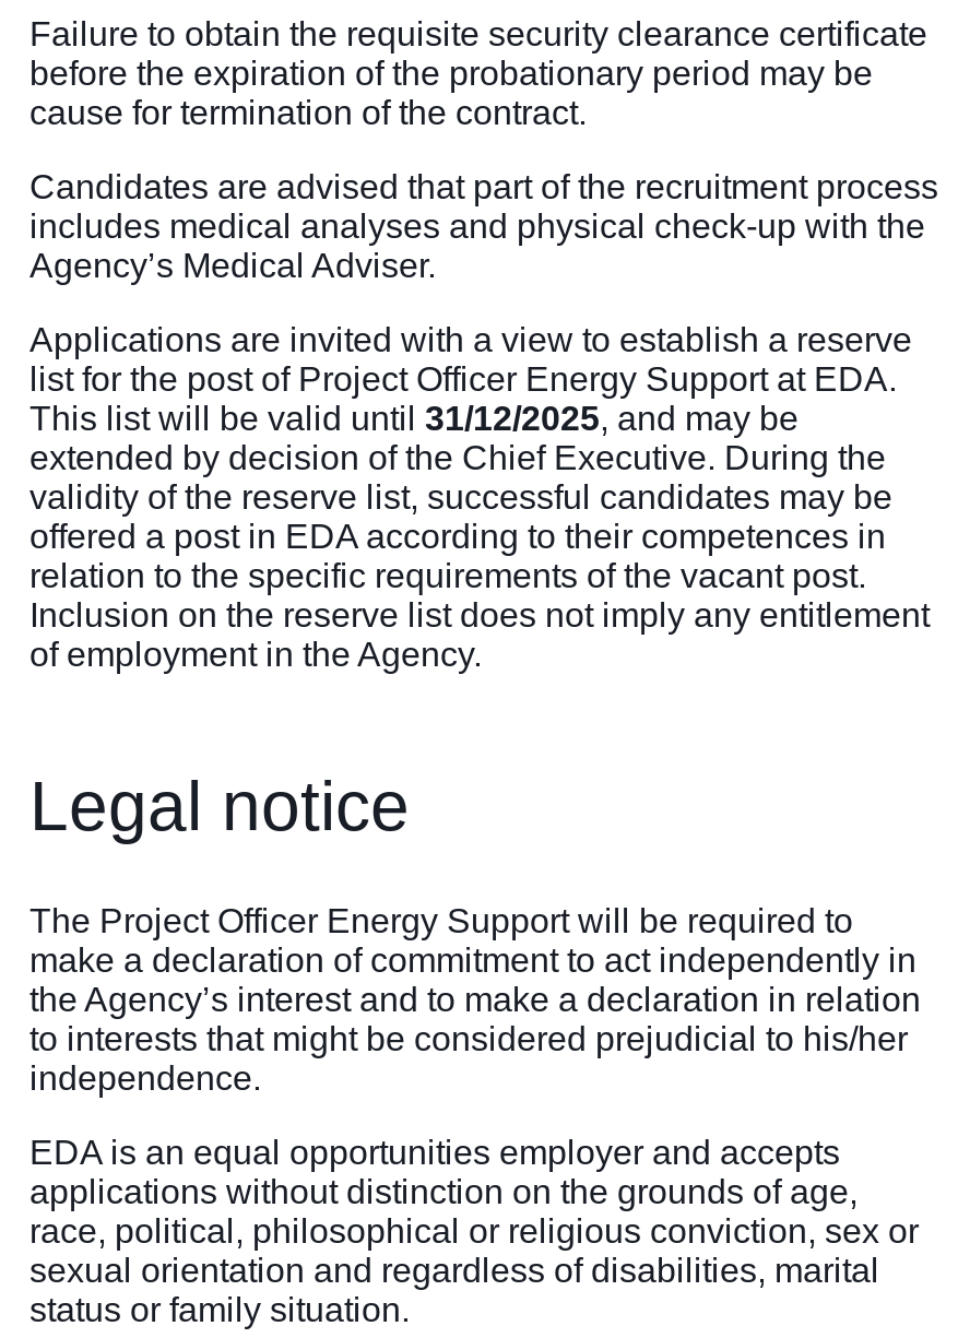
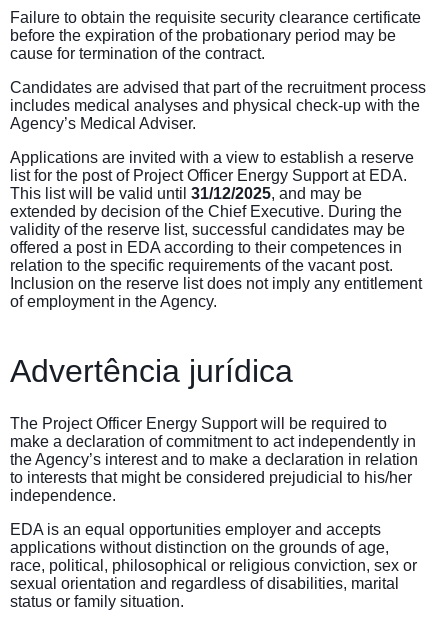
[29,767,410,846] Legal notice -> [10,353,293,389] Advertência jurídica

